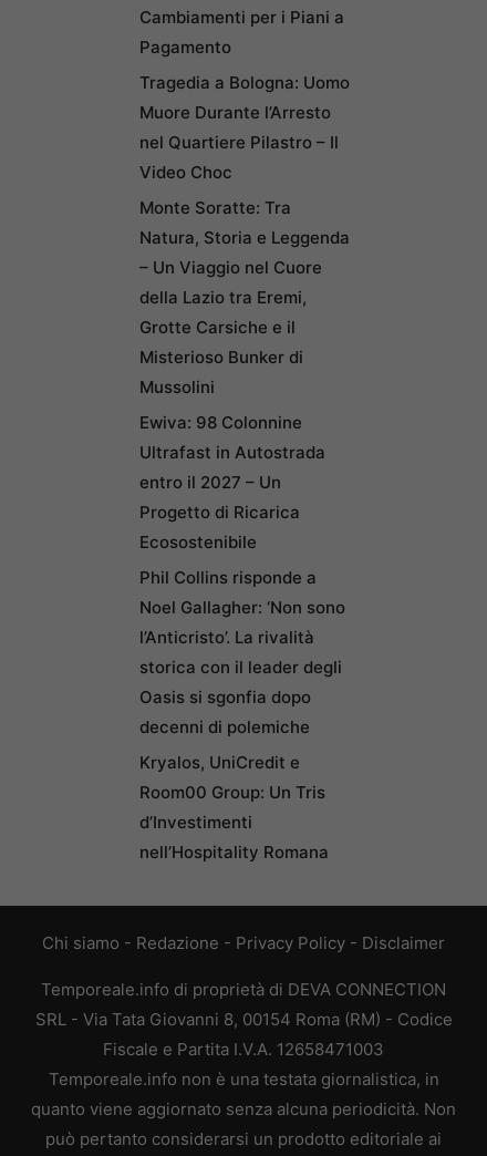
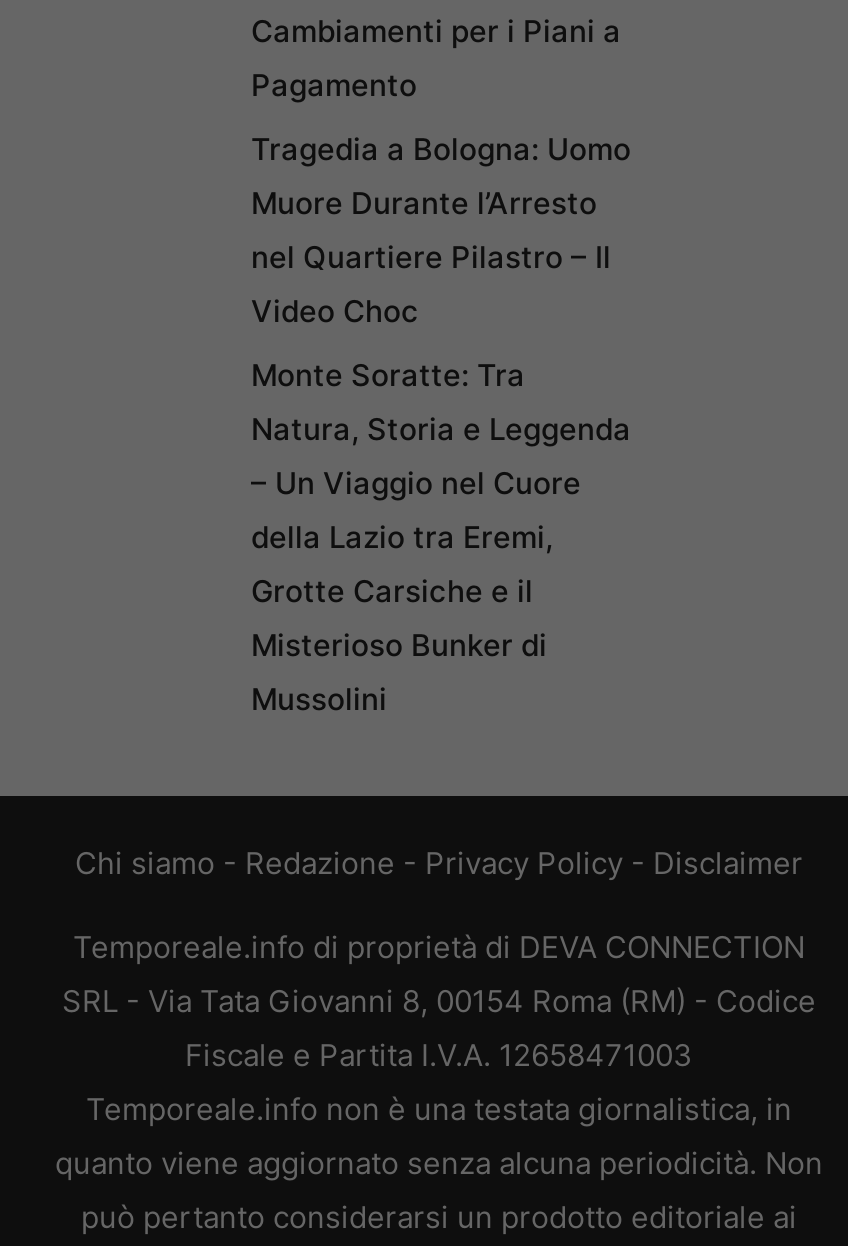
[139,412,345,863] Ewiva: 98 Colonnine | Ultrafast in Autostrada | entro il 2027 – Un | Progetto di Ricarica | Ecosostenibile | Phil Collins risponde a | Noel Gallagher: ‘Non sono | l’Anticristo’. La rivalità | storica con il leader degli | Oasis si sgonfia dopo | decenni di polemiche | Kryalos, UniCredit e | Room00 Group: Un Tris | d’Investimenti | nell’Hospitality Romana -> none

